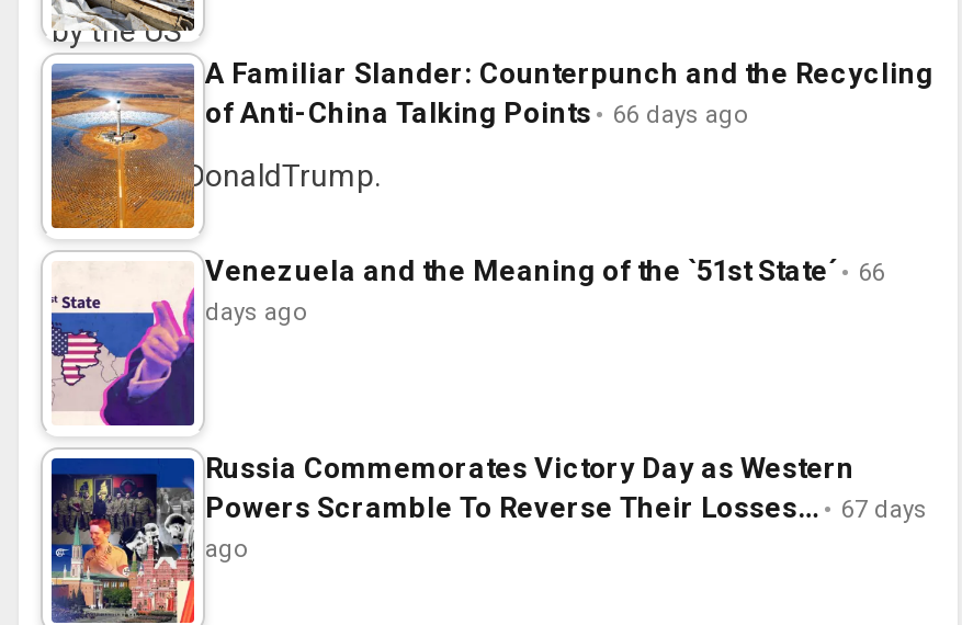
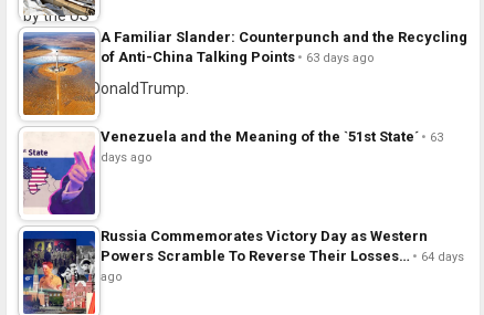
[205,97,749,130] of Anti-China Talking Points 66 days ago -> [101,49,375,66] of Anti-China Talking Points 63 days ago
[205,255,885,288] Venezuela and the Meaning of the `51st State´ 66 -> [101,129,443,145] Venezuela and the Meaning of the `51st State´ 63
[205,492,927,525] Powers Scramble To Reverse Their Losses… 67 days -> [101,248,464,264] Powers Scramble To Reverse Their Losses… 64 days

